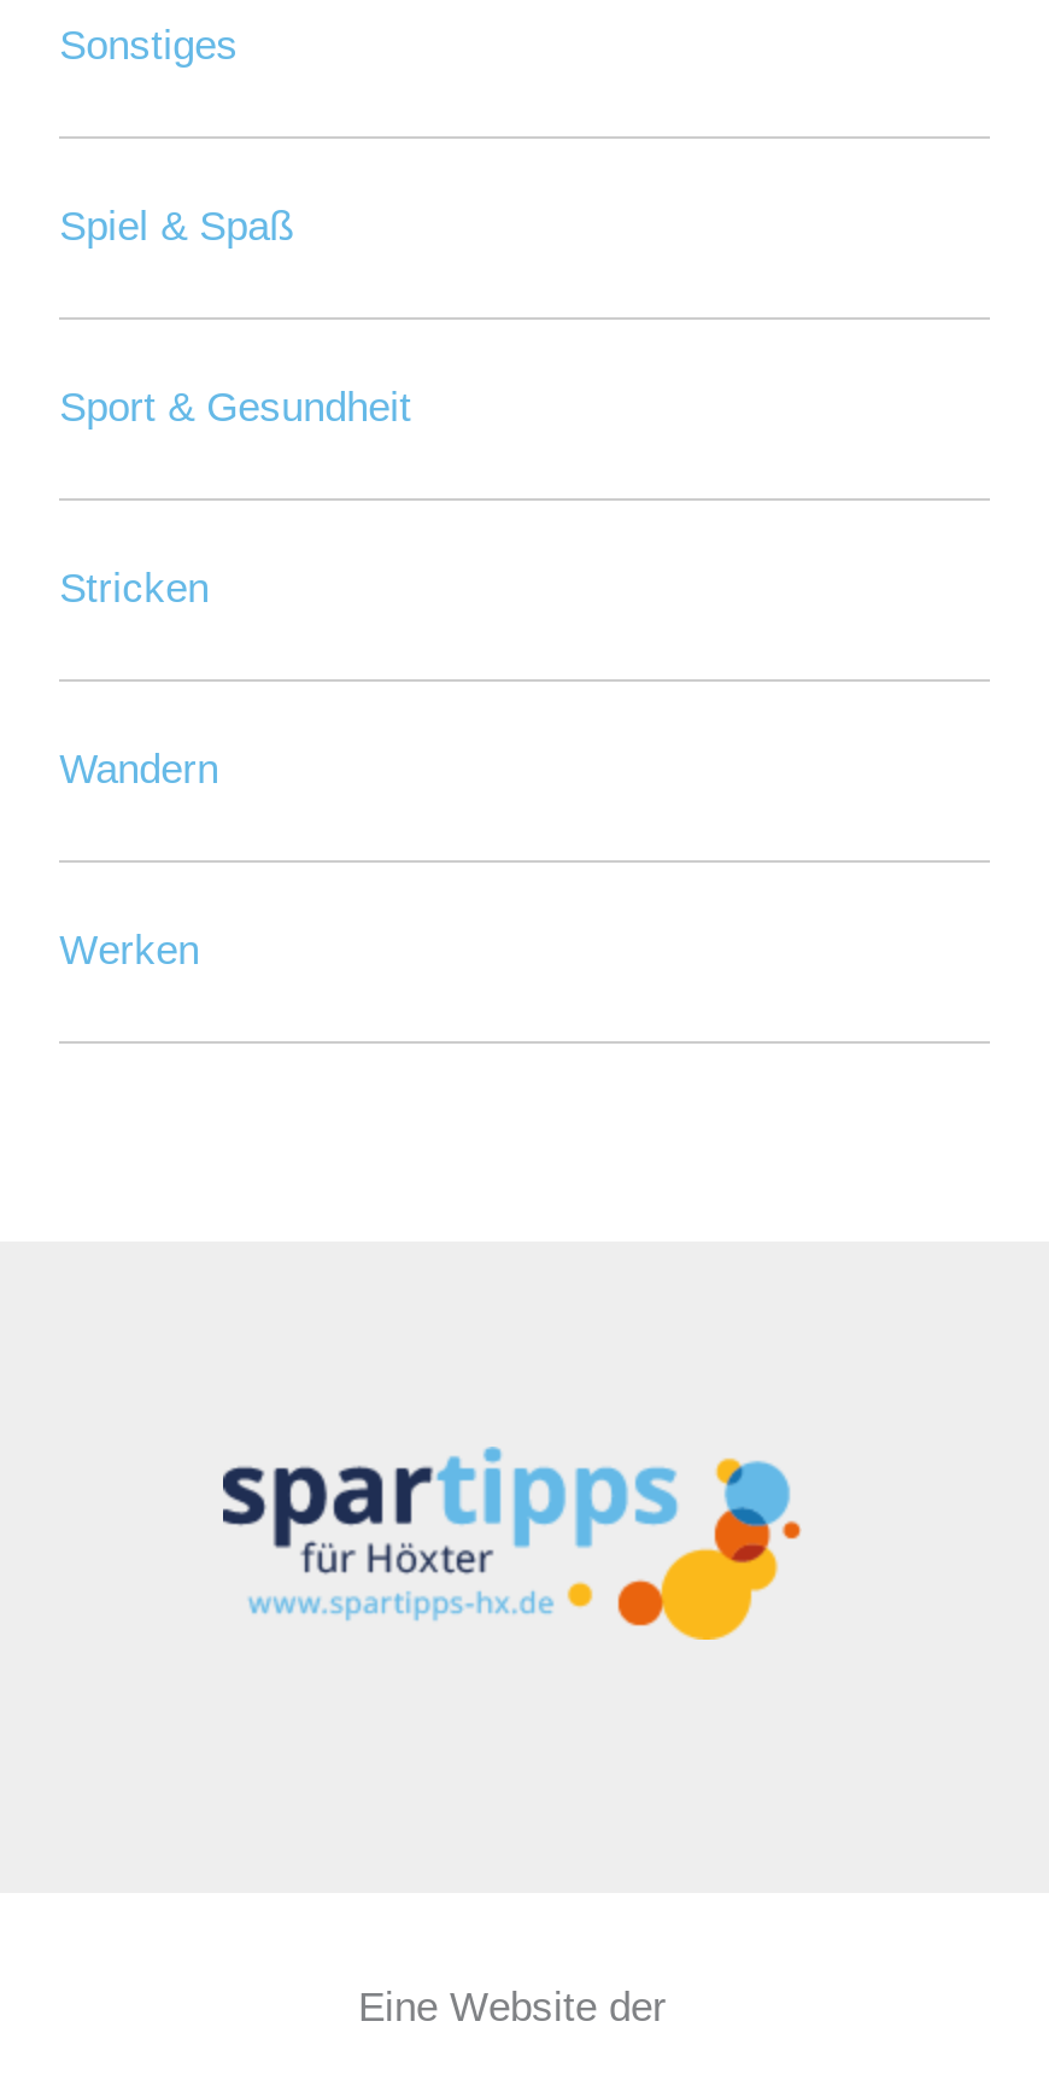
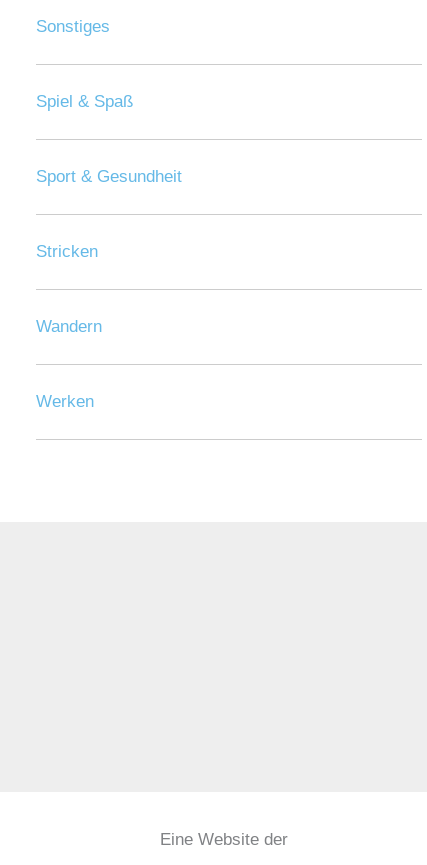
[221,1444,804,1642] [image] -> none

